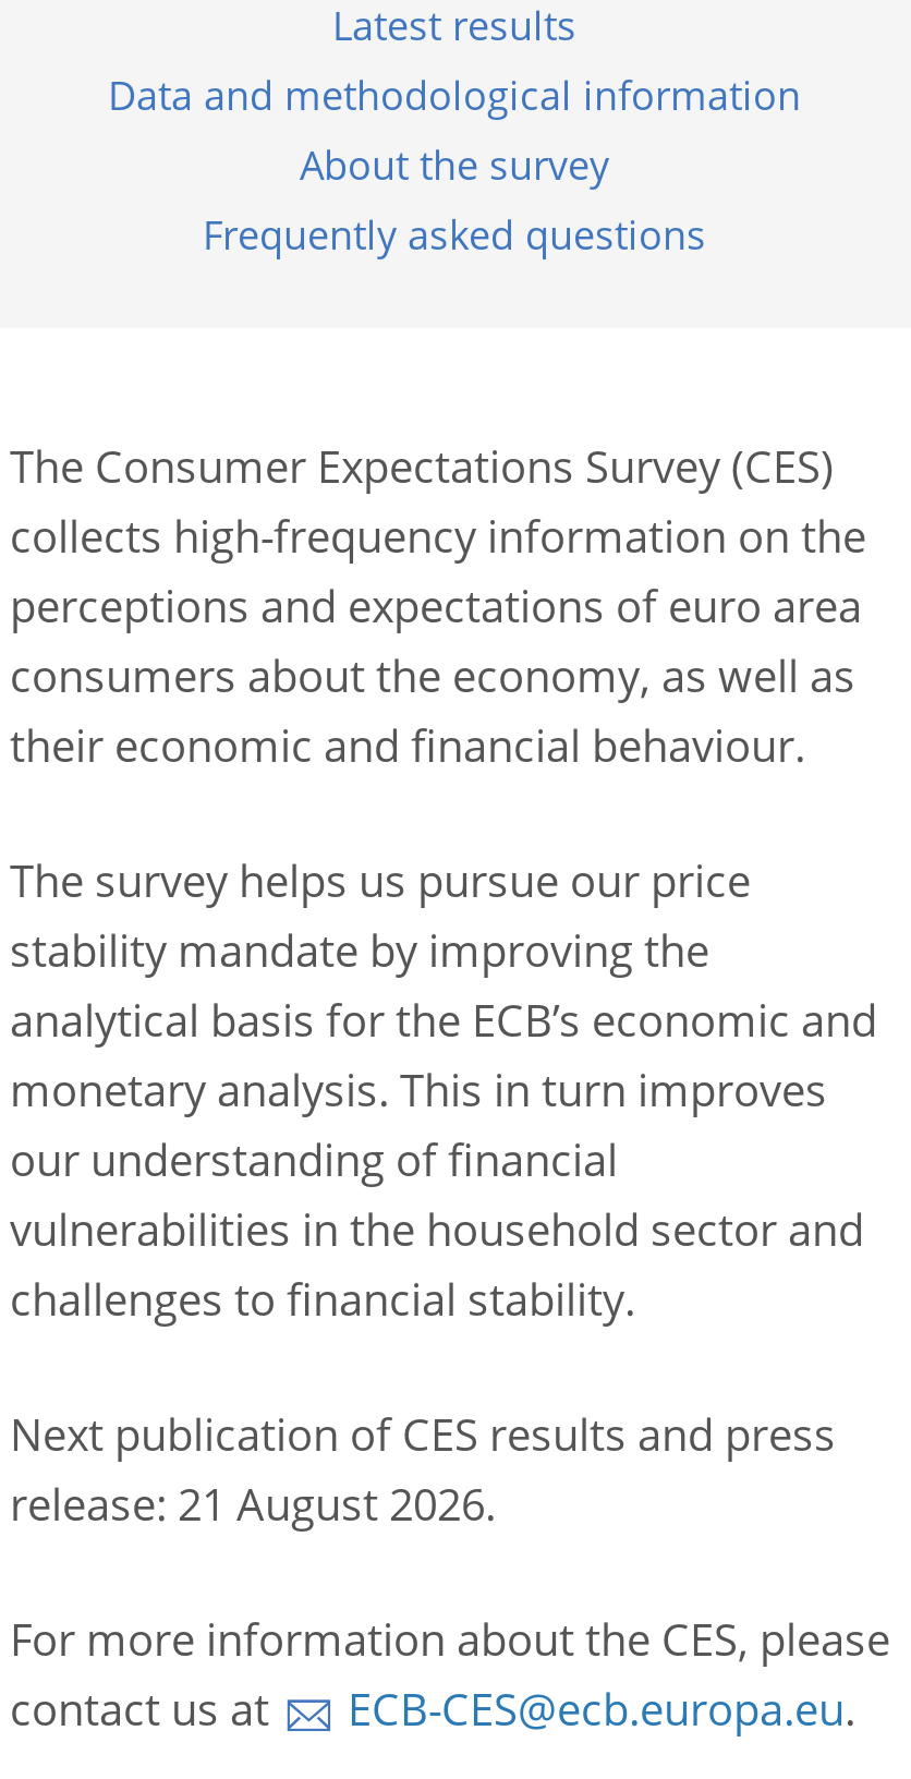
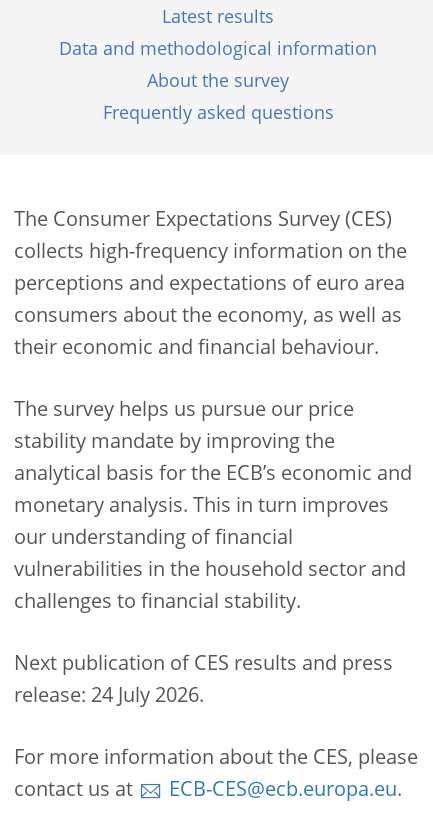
[10,1488,496,1532] release: 21 August 2026. -> [14,687,204,707] release: 24 July 2026.

